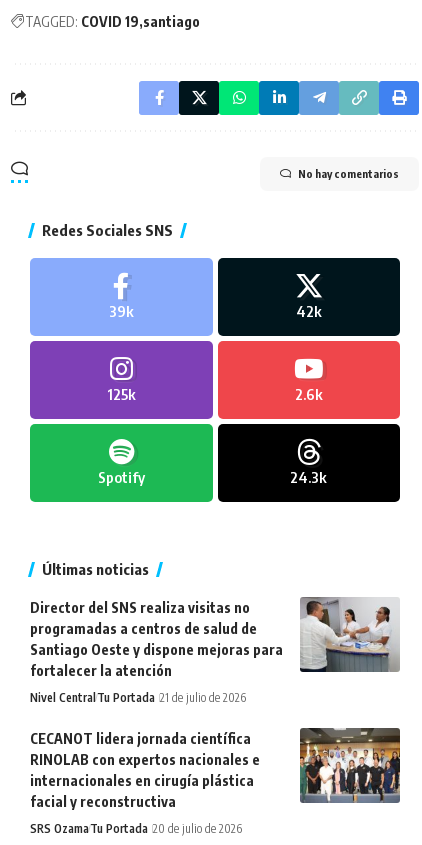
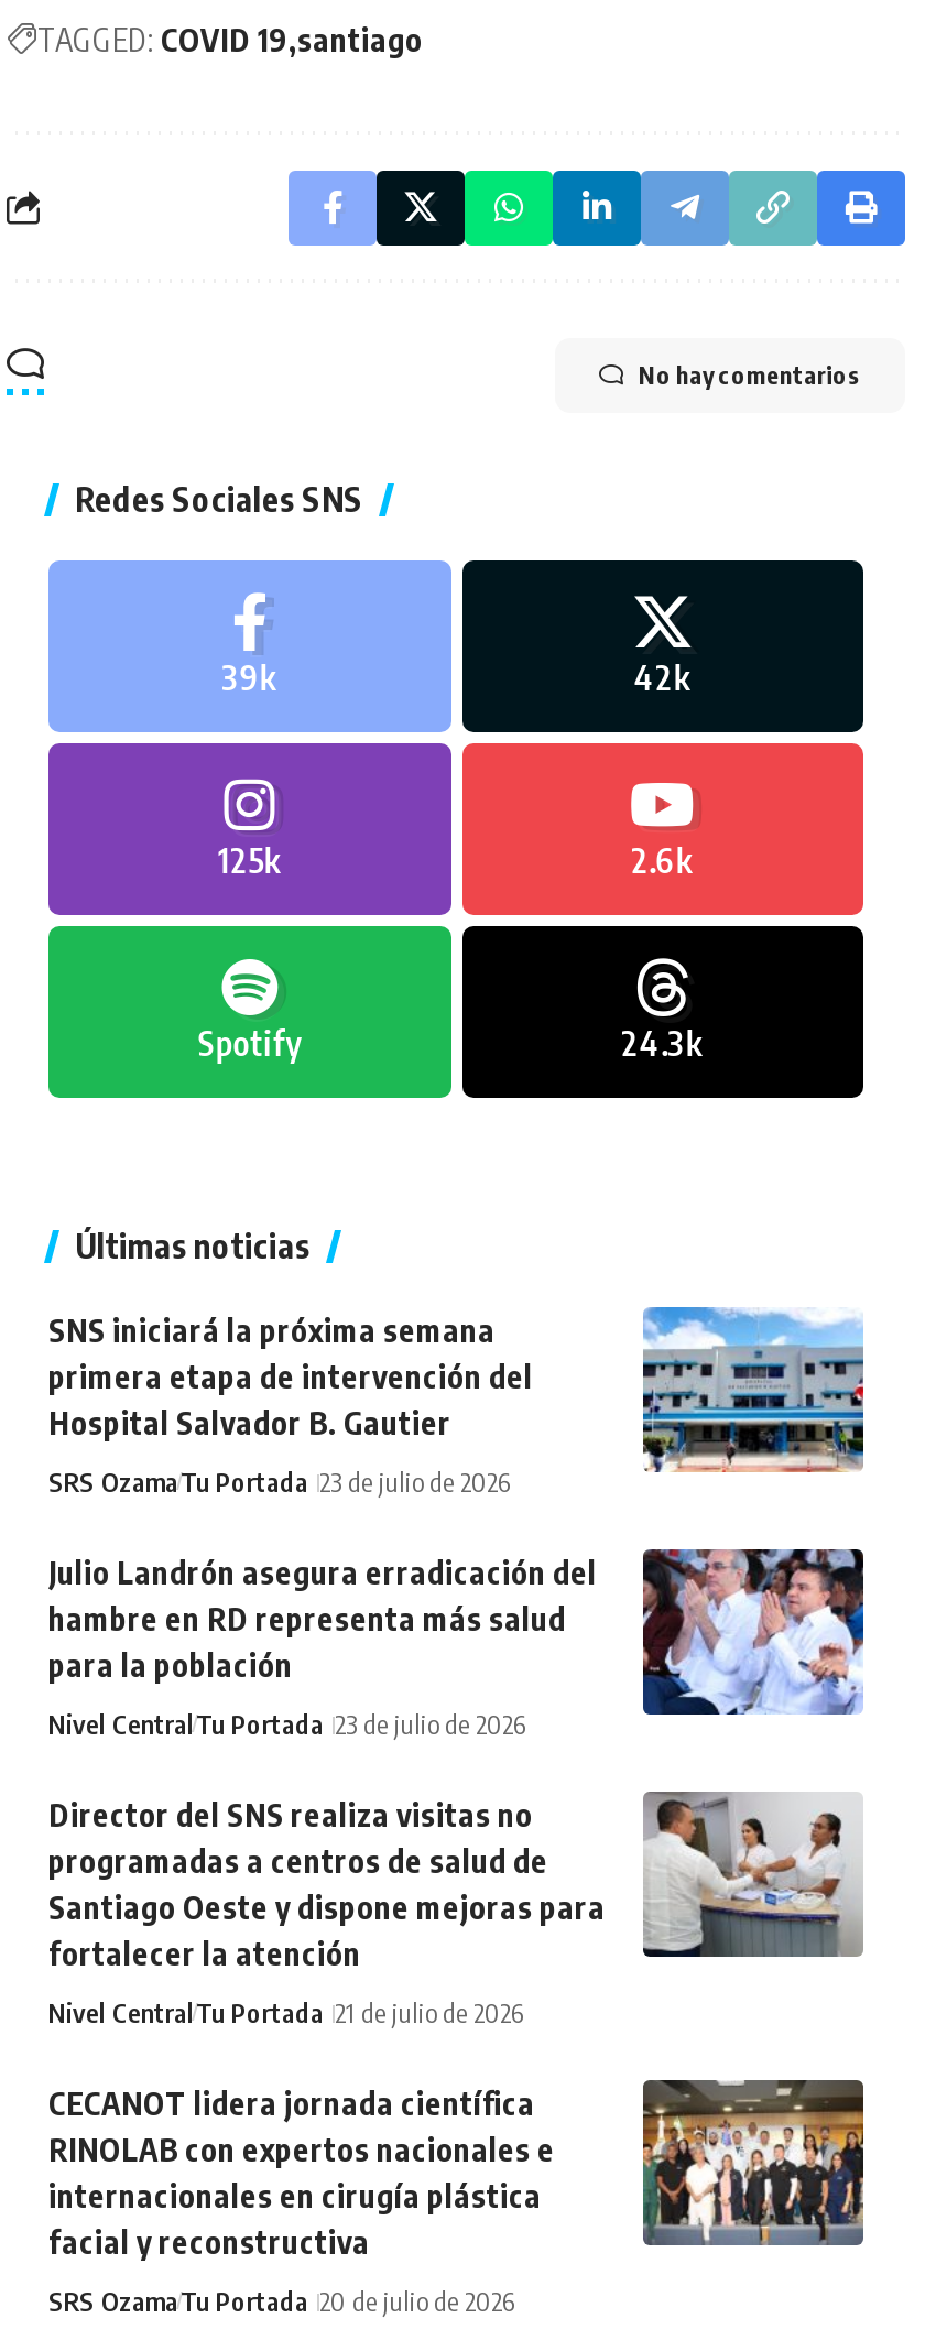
none -> [48,1305,863,1740] [image] | SNS iniciará la próxima semana | primera etapa de intervención del | Hospital Salvador B. Gautier | SRS OzamaTu Portada 23 de julio de 2026 | Julio Landrón asegura erradicación del | hambre en RD representa más salud | para la población | Nivel CentralTu Portada 23 de julio de 2026
none -> [641,1547,866,1717] [image]

